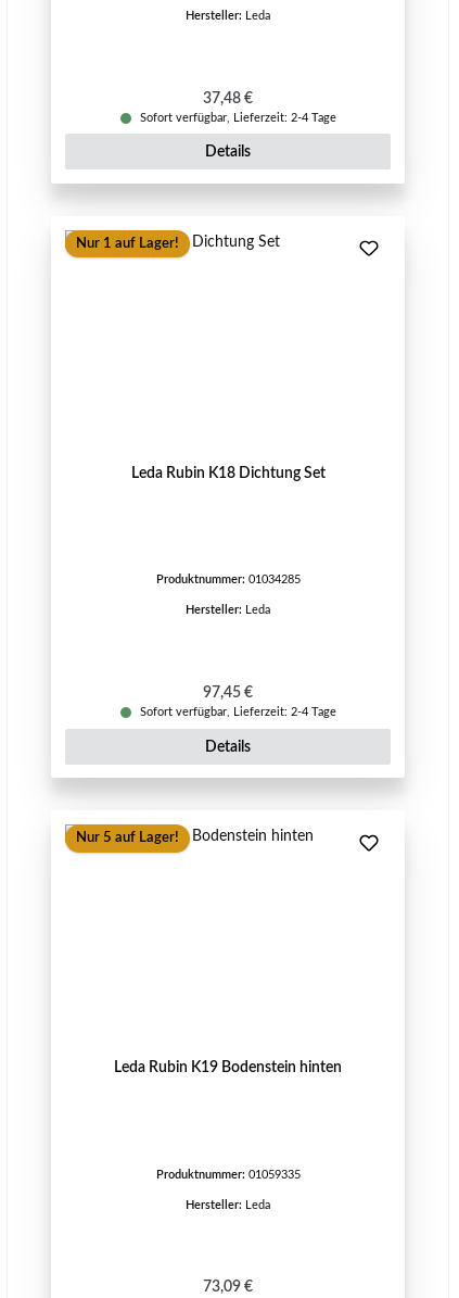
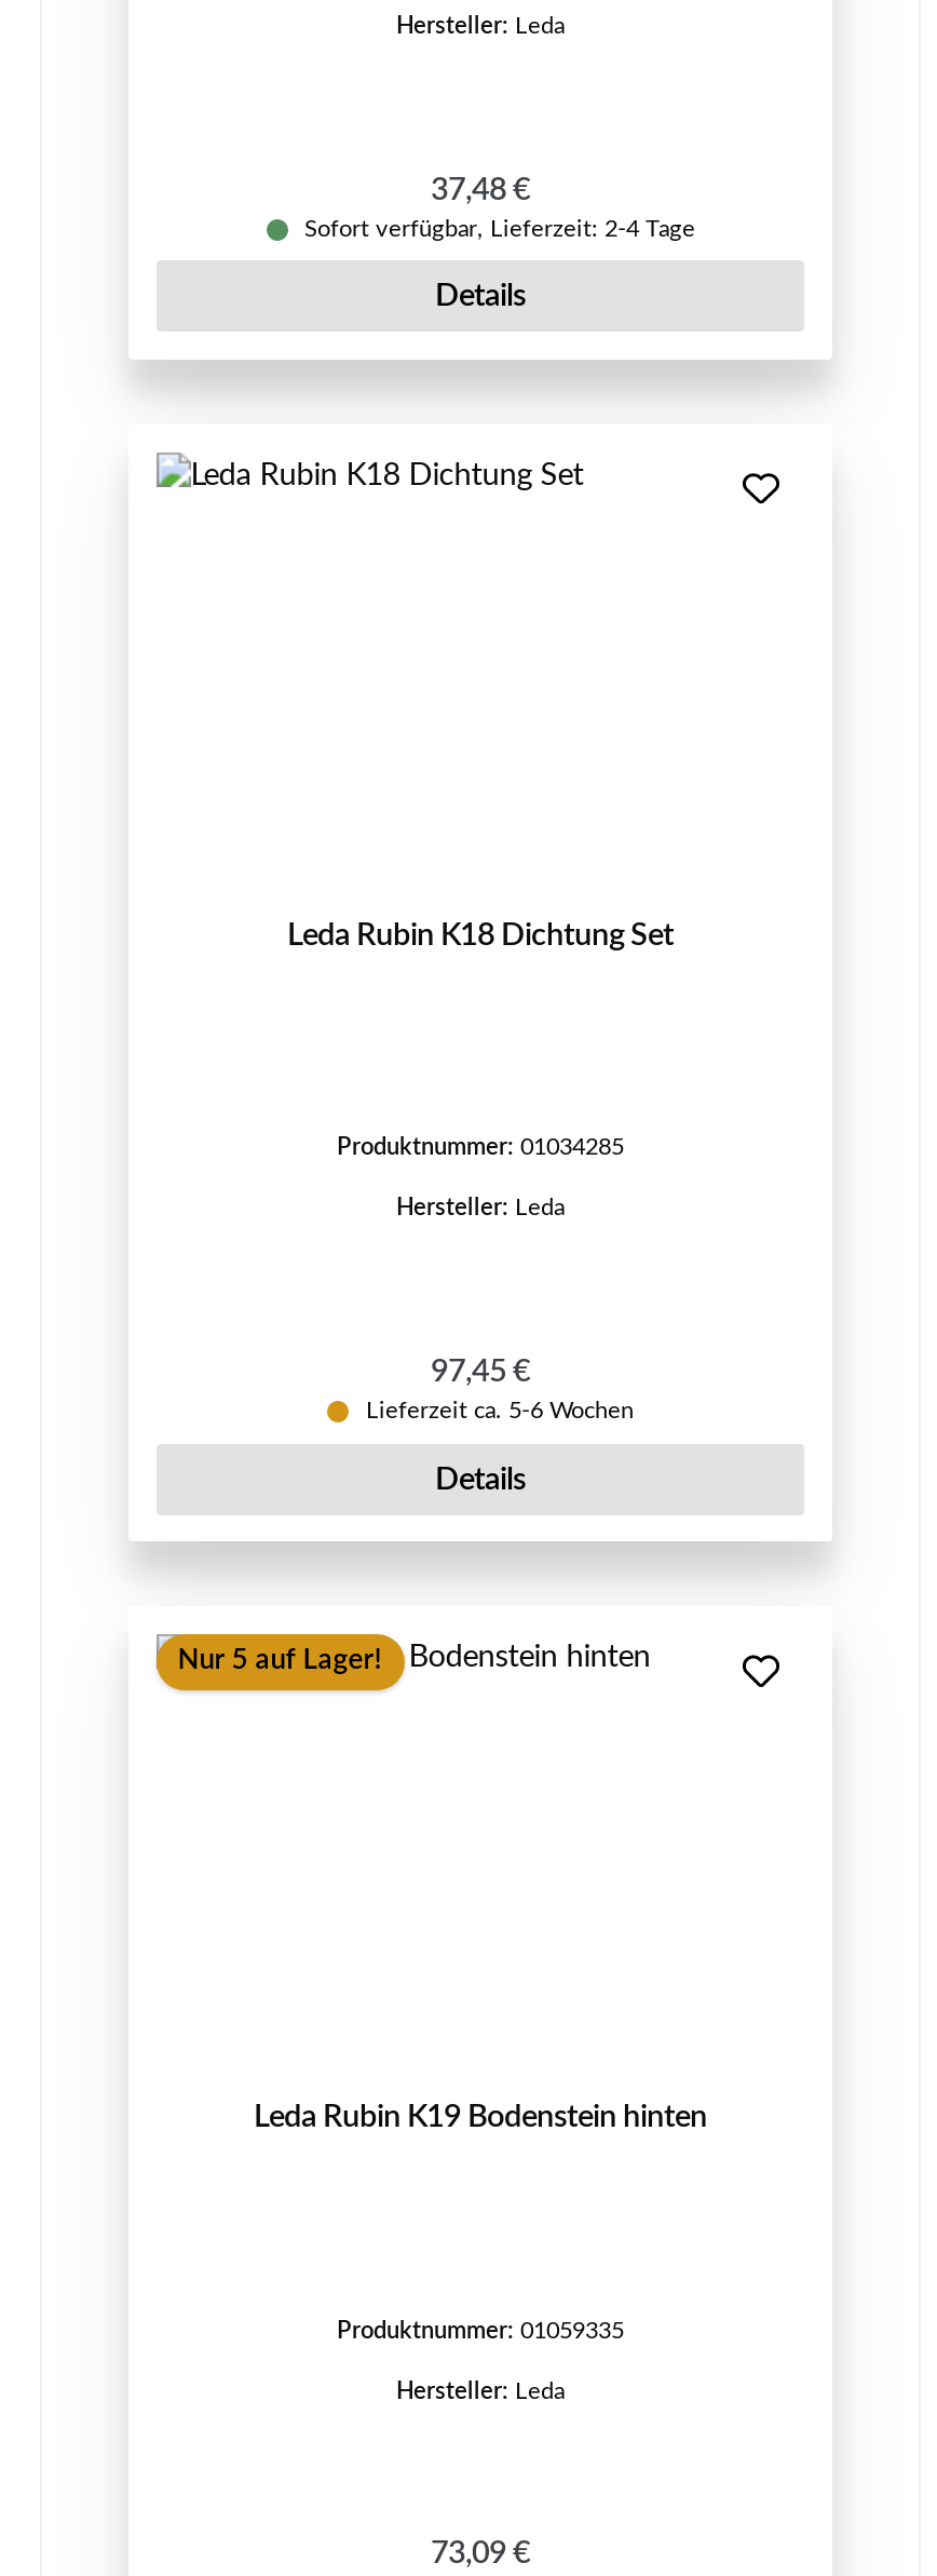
[76,237,179,250] Nur 1 auf Lager! -> none
[136,706,336,718] Sofort verfügbar, Lieferzeit: 2-4 Tage -> [359,1399,634,1423] Lieferzeit ca. 5-6 Wochen

